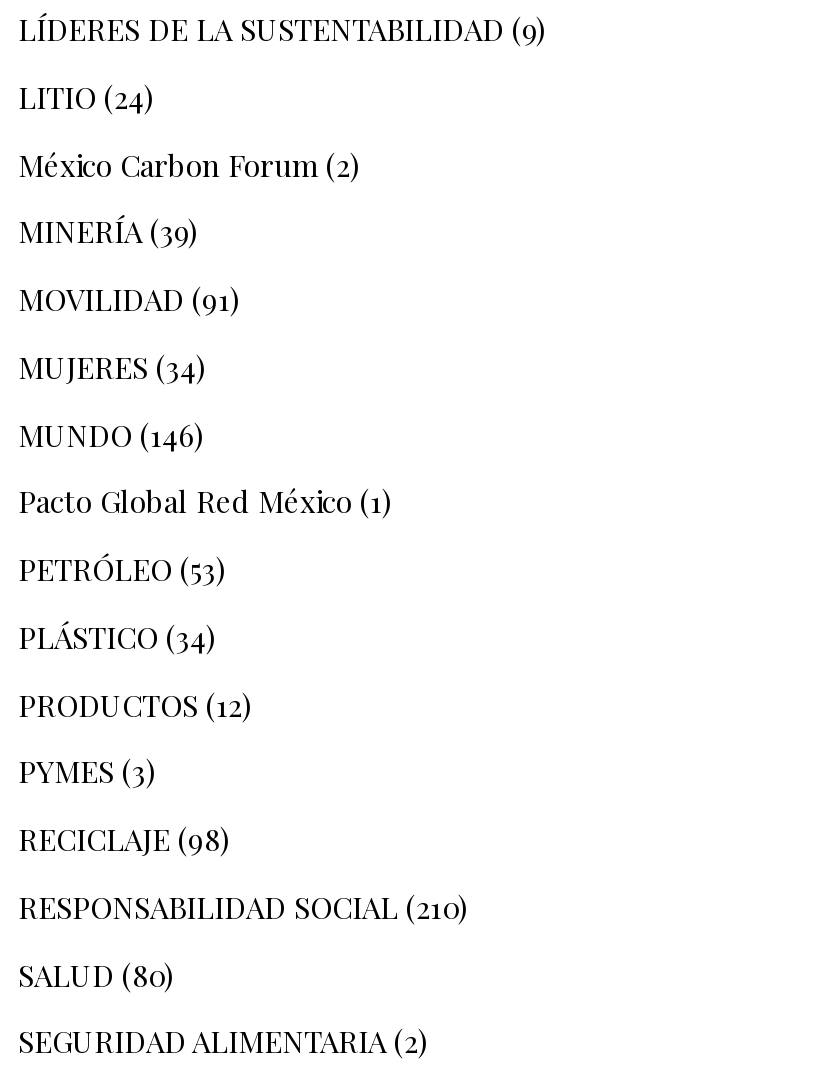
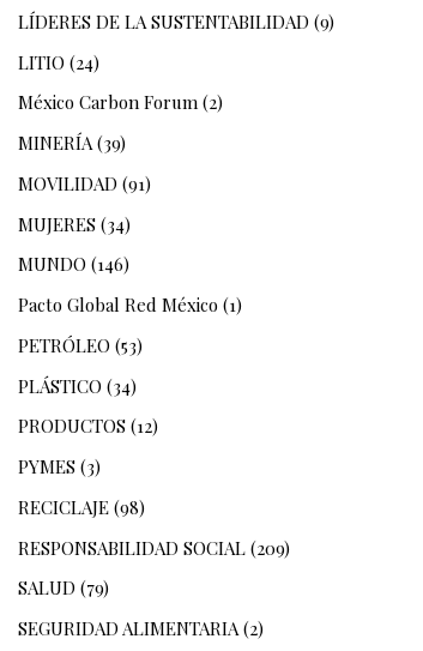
[18,887,468,927] RESPONSABILIDAD SOCIAL (210) -> [18,535,290,559] RESPONSABILIDAD SOCIAL (209)
[18,955,174,995] SALUD (80) -> [18,576,109,600] SALUD (79)

